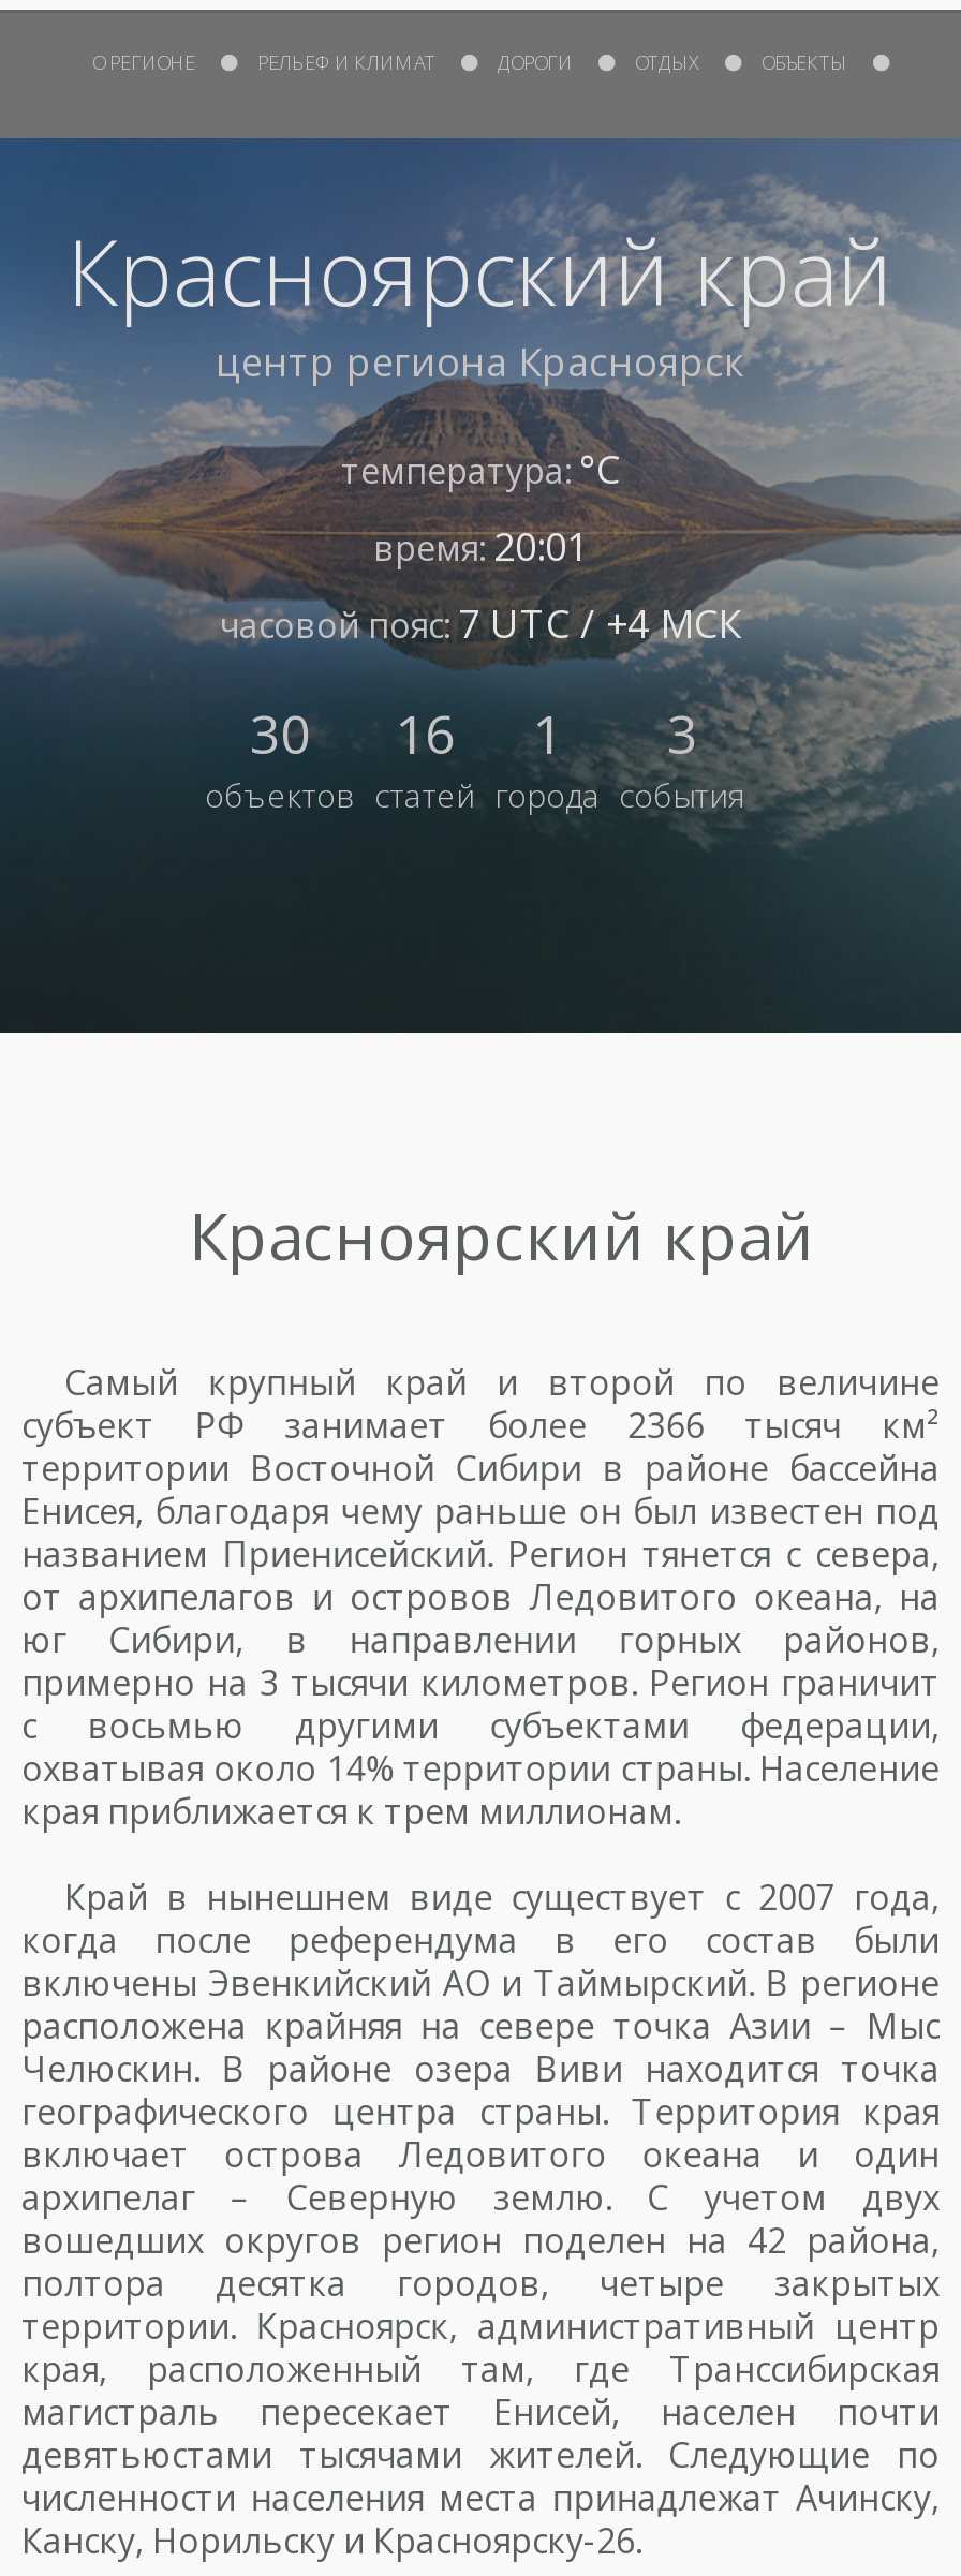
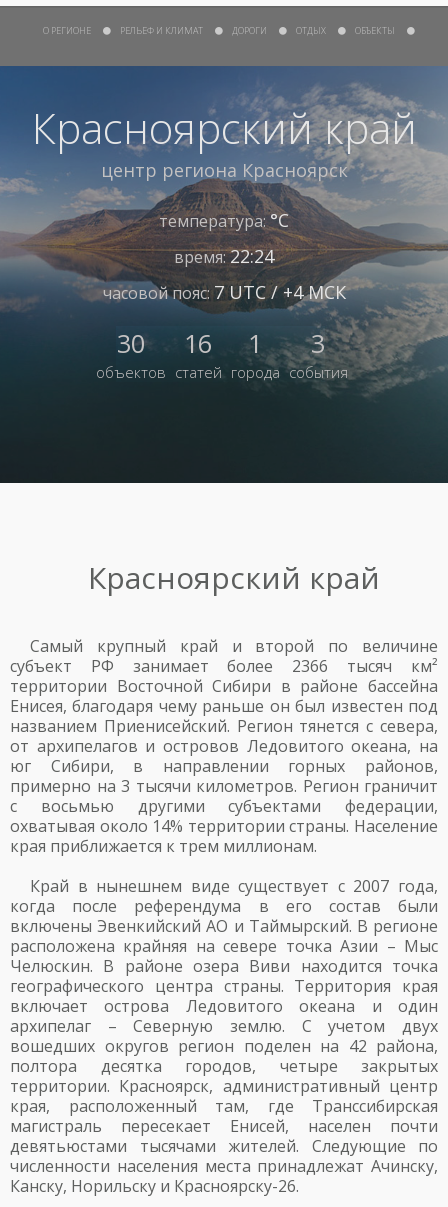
[373,520,588,572] время: 20:01 -> [174,244,274,268] время: 22:24

